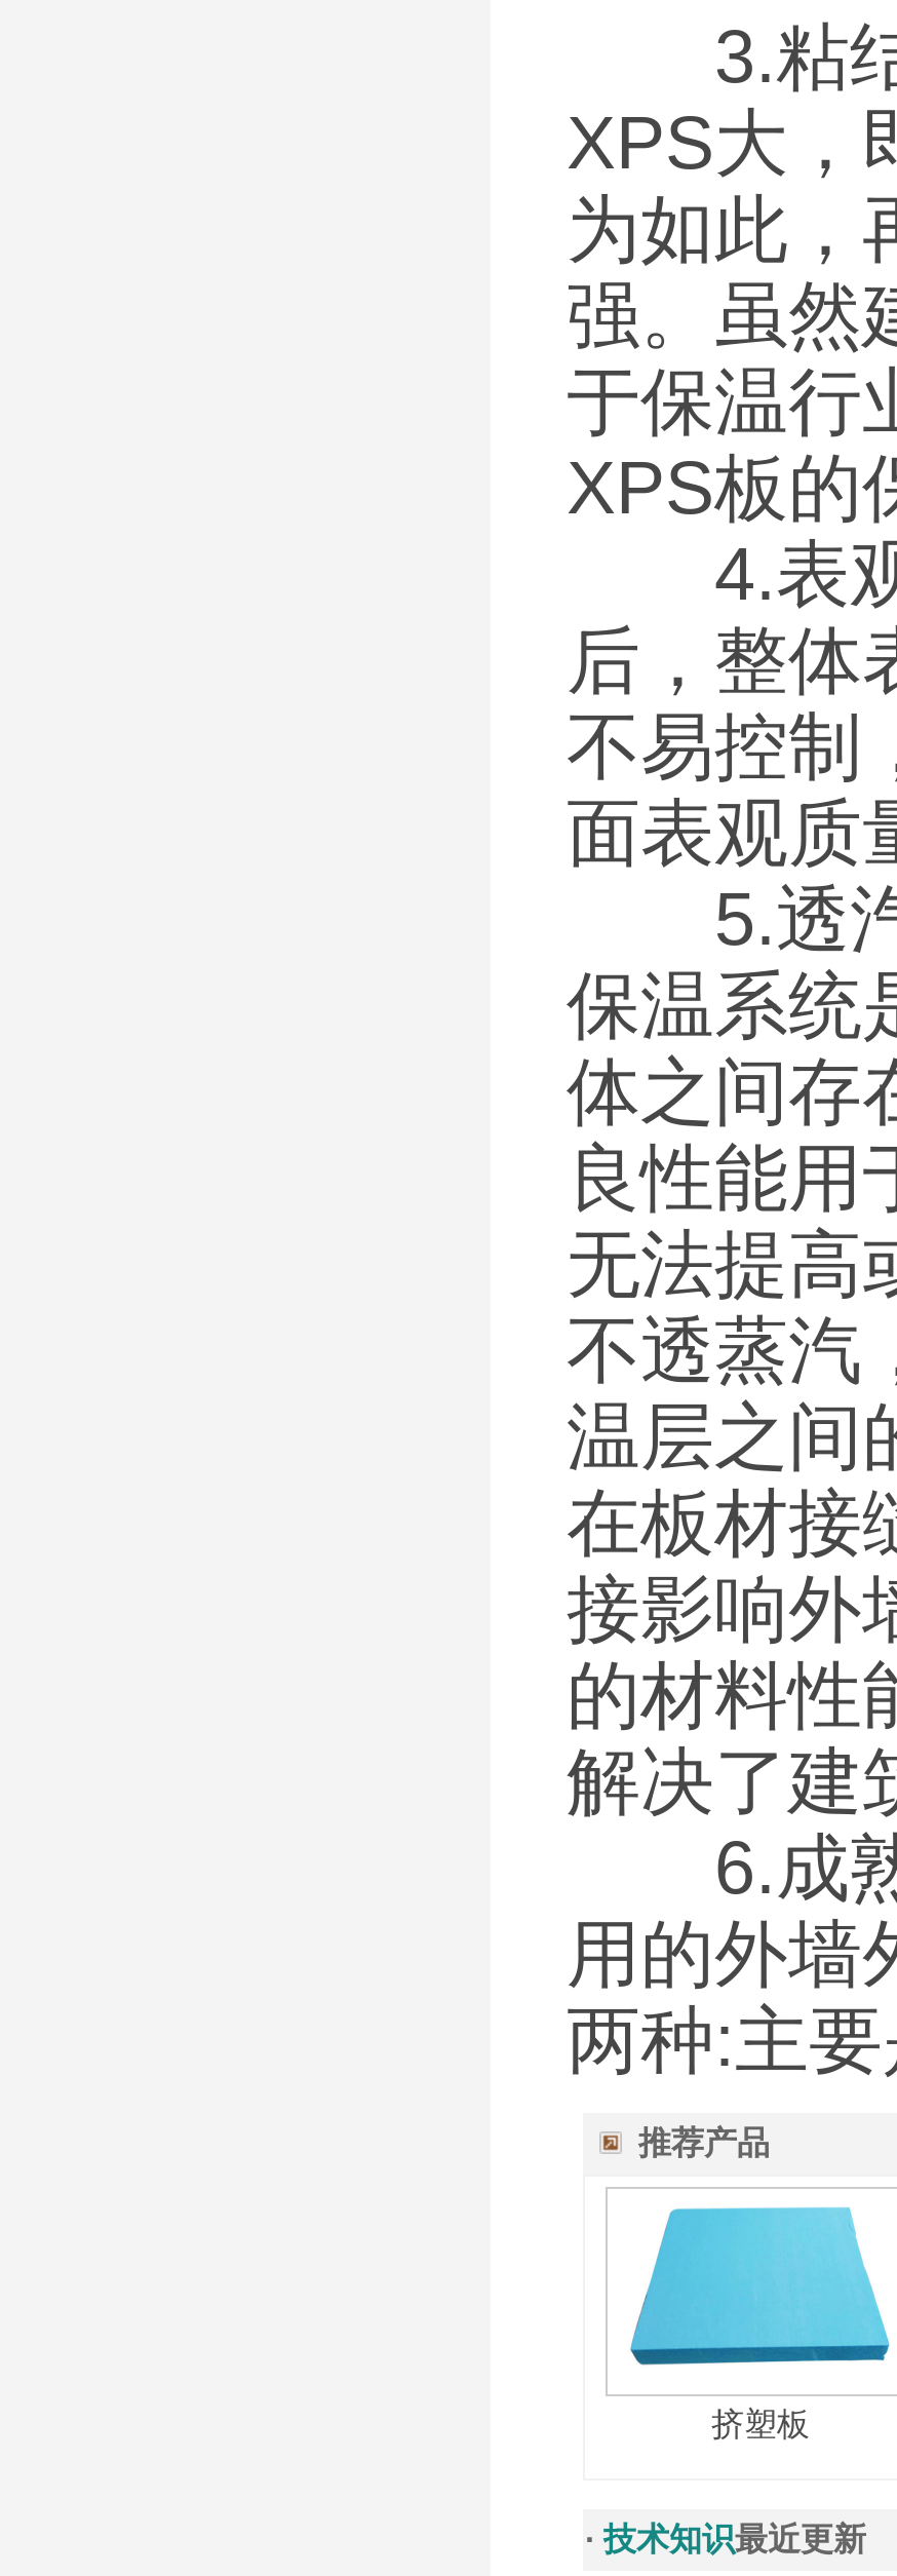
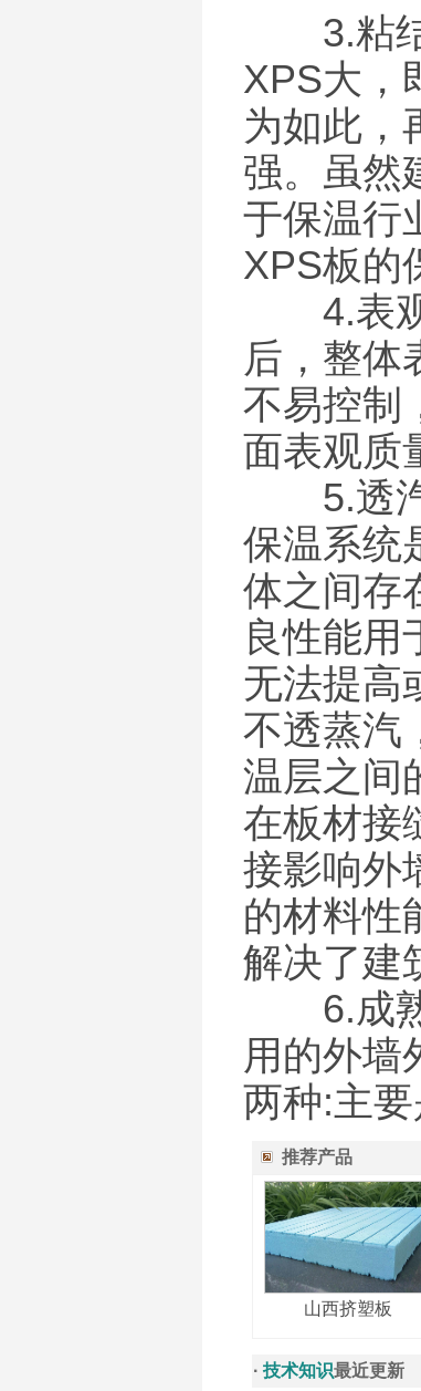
[608,2189,891,2442] [image] | 挤塑板 -> [264,1181,418,1318] [image] | 山西挤塑板

